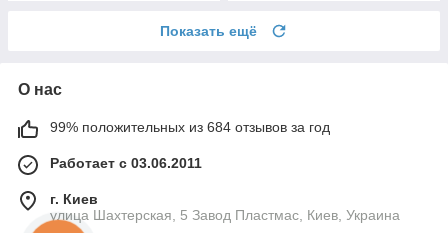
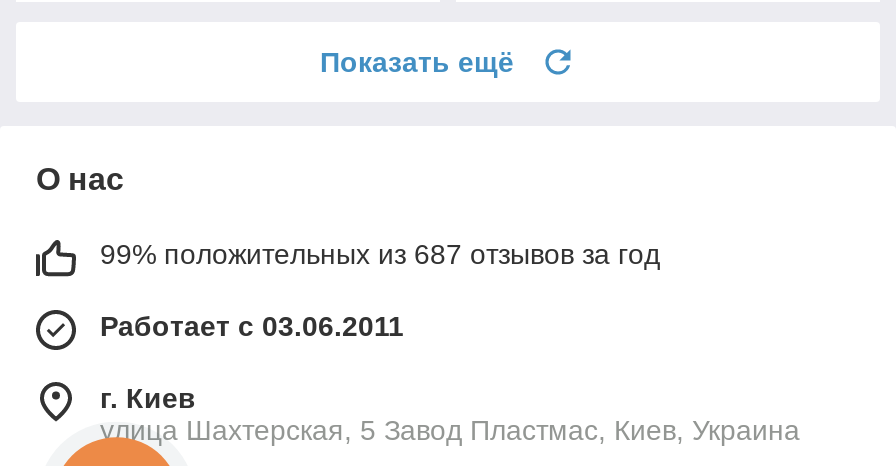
[50,118,330,134] 99% положительных из 684 отзывов за год -> [100,237,660,269] 99% положительных из 687 отзывов за год

